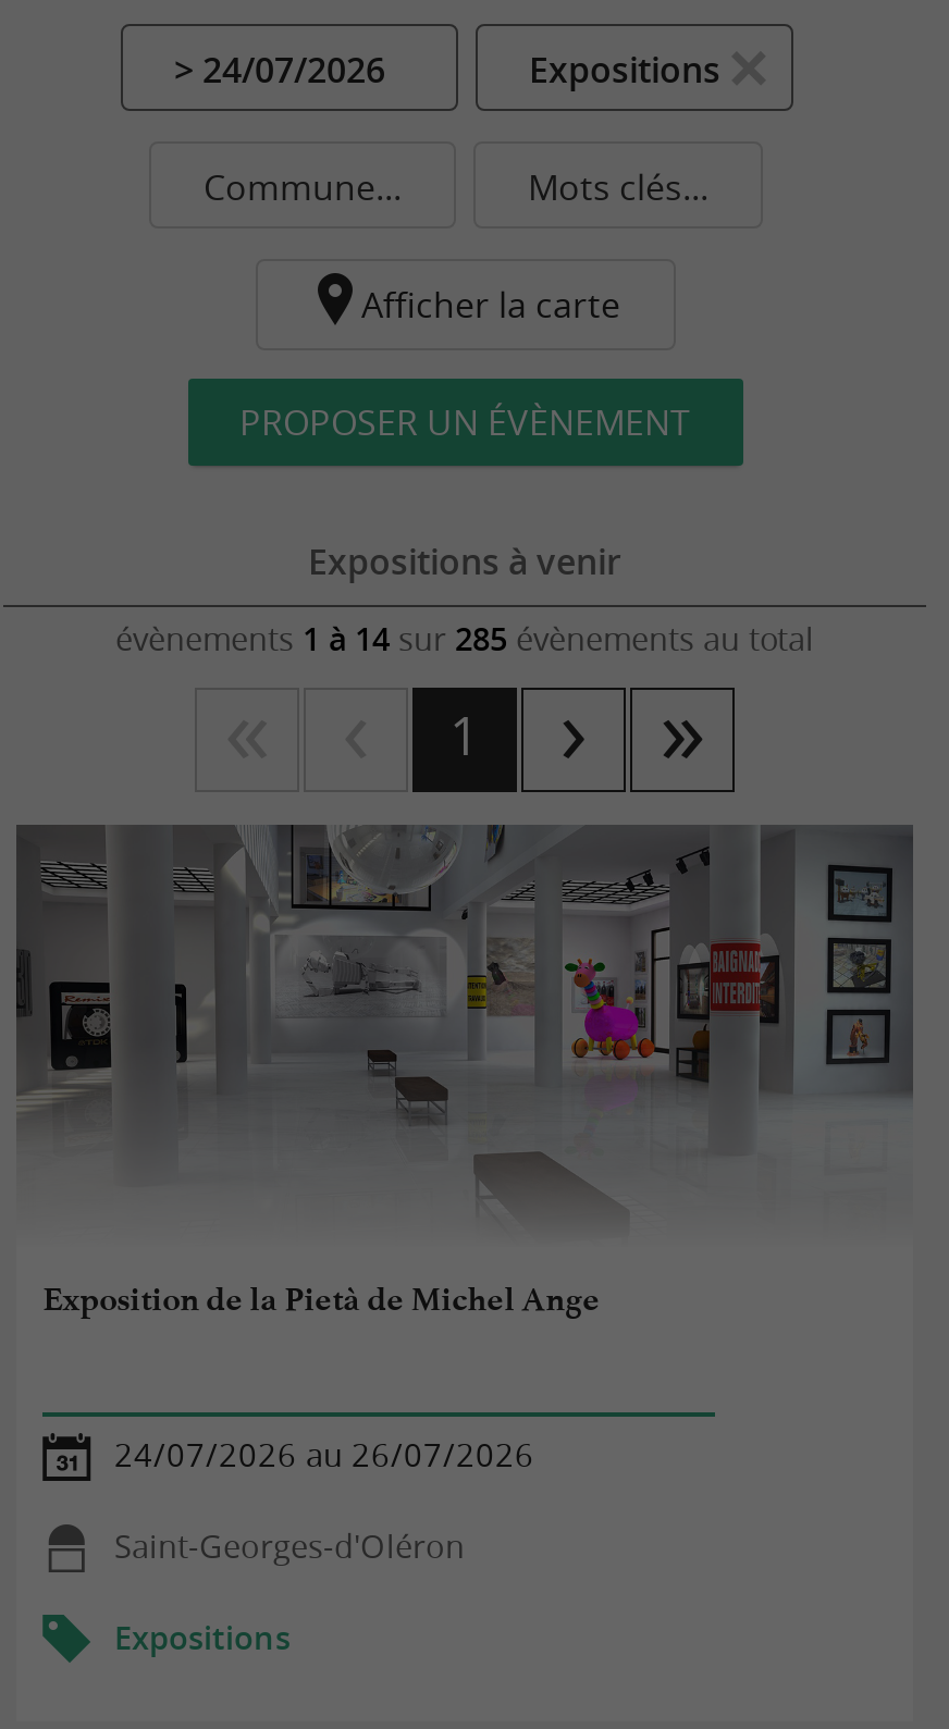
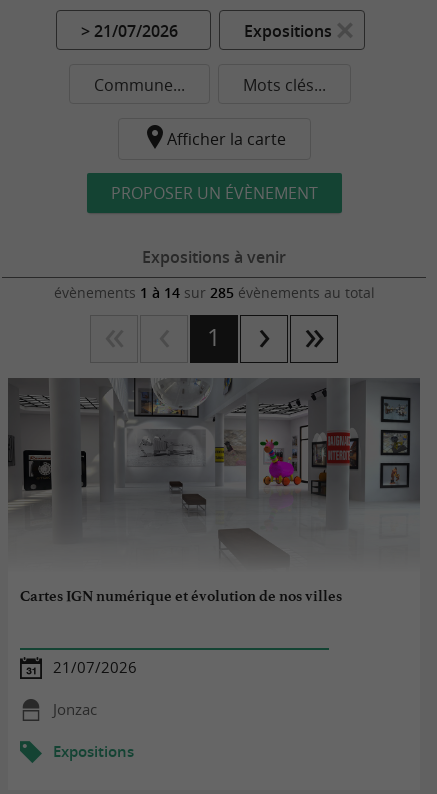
[174,46,385,94] > 24/07/2026 -> [80,20,177,42] > 21/07/2026
[43,1280,600,1319] Exposition de la Pietà de Michel Ange -> [20,587,342,605] Cartes IGN numérique et évolution de nos villes
[114,1434,534,1475] 24/07/2026 au 26/07/2026 -> [53,658,137,677] 21/07/2026
[114,1525,465,1567] Saint-Georges-d'Oléron -> [53,700,97,719] Jonzac

